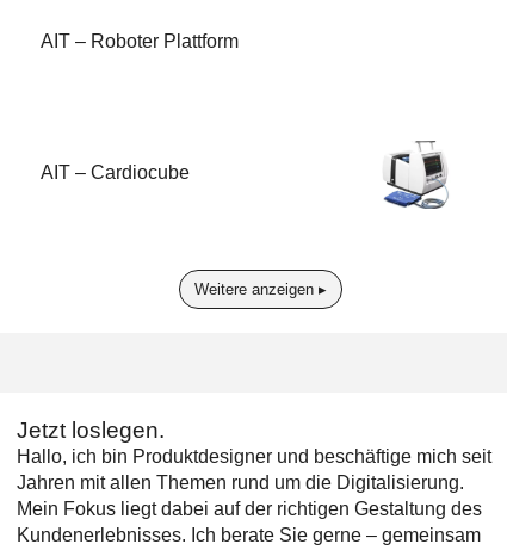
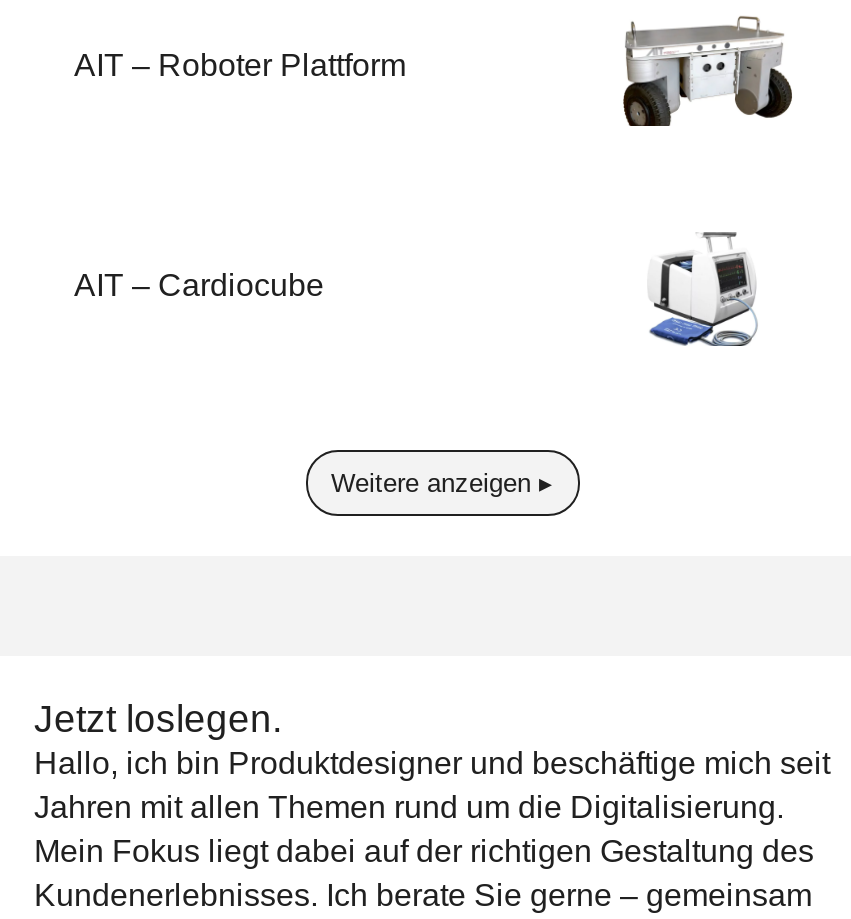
none -> [620,13,794,129] [image]

